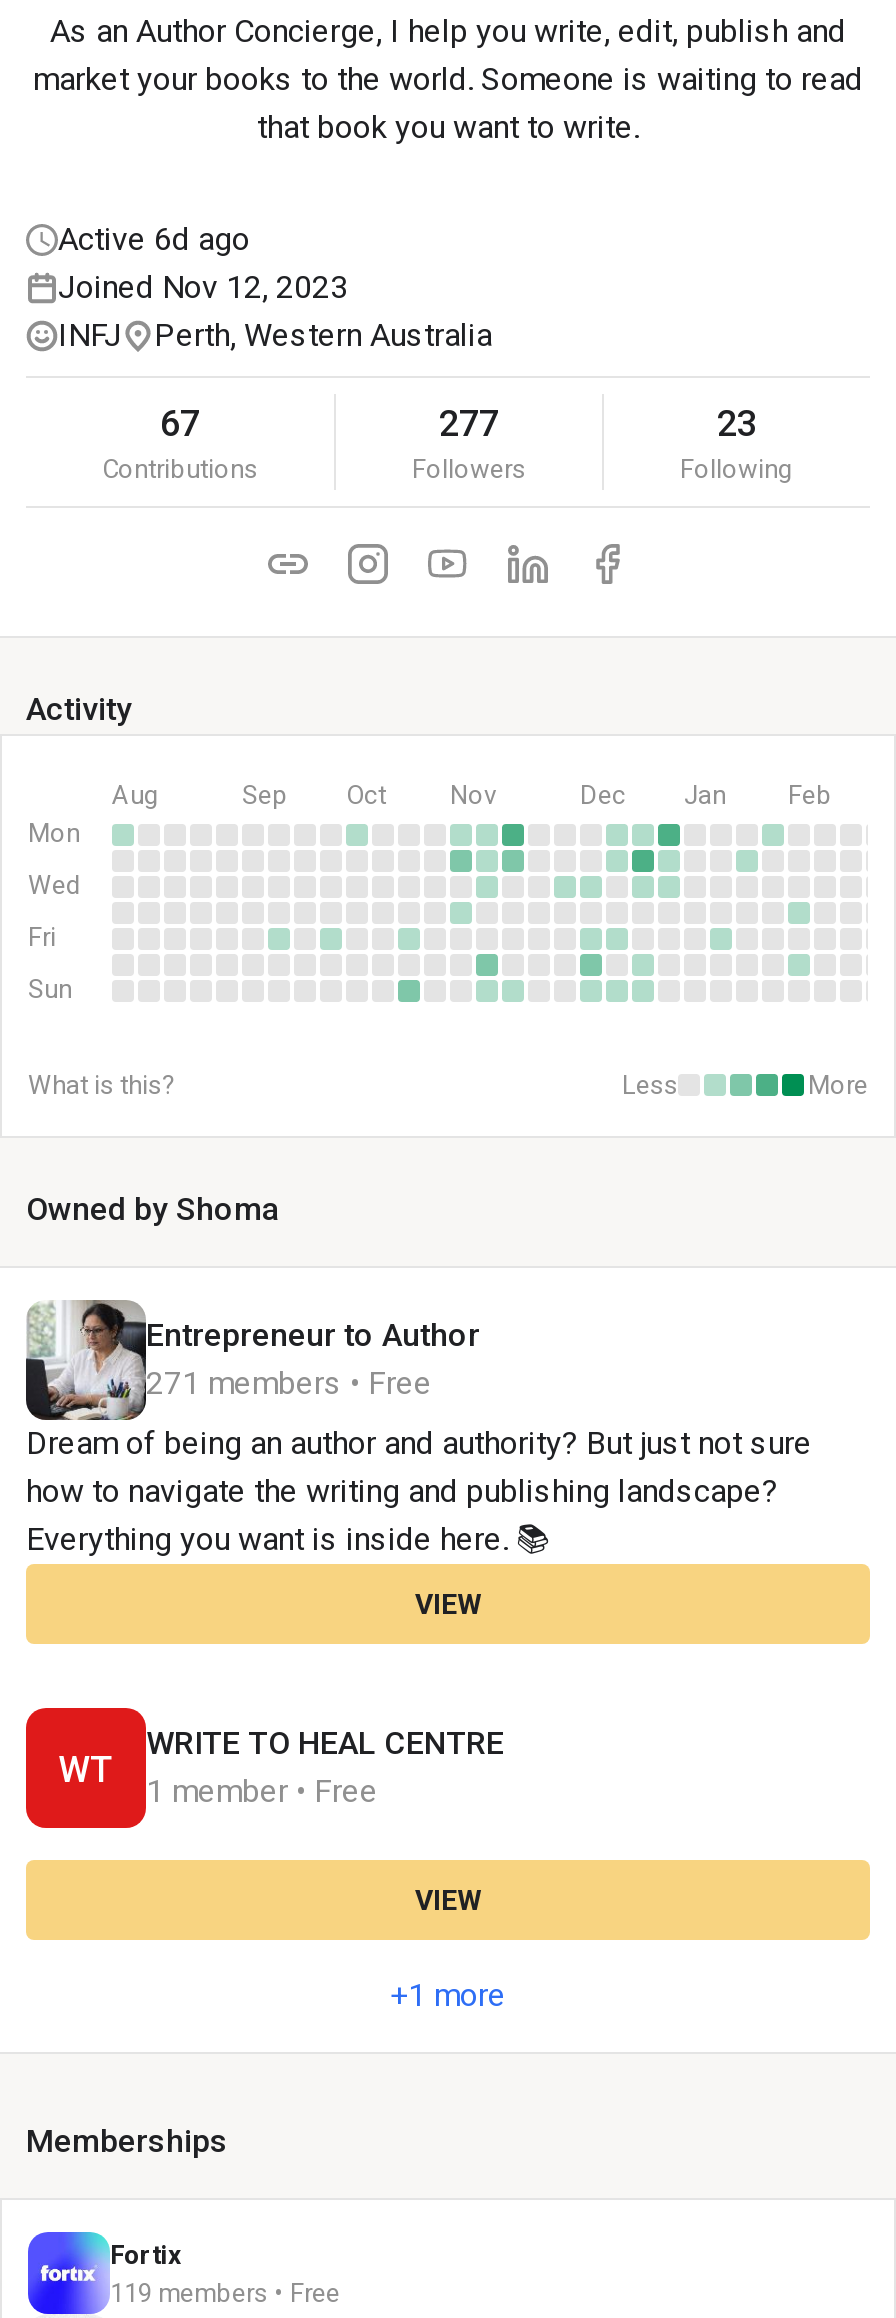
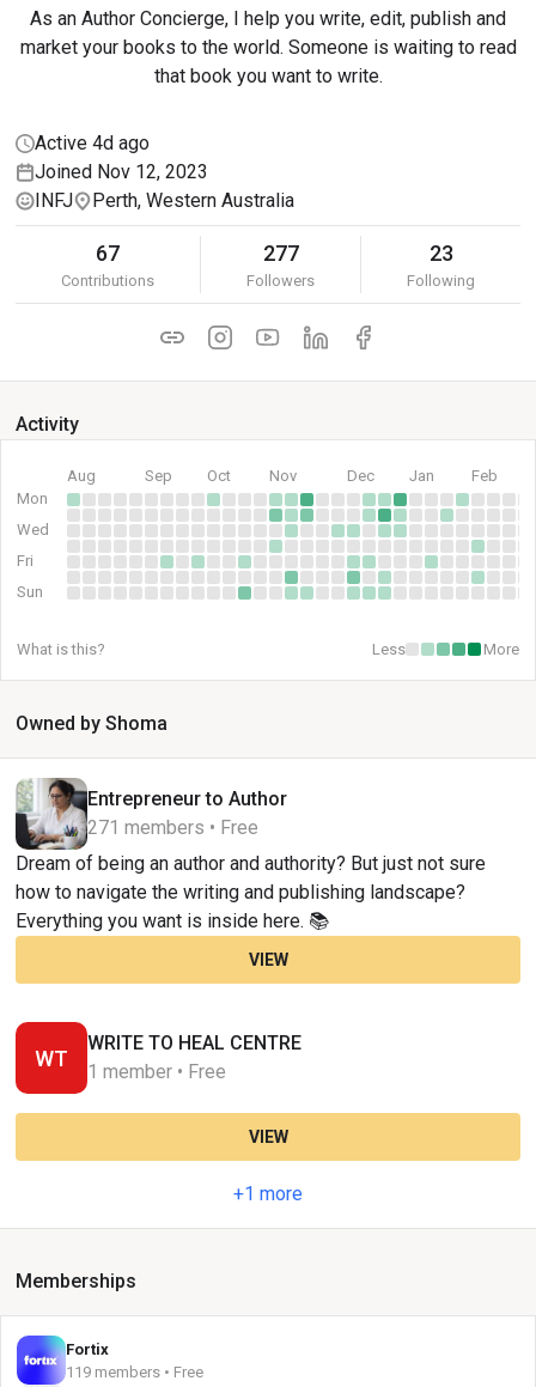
[58,220,250,258] Active 6d ago -> [35,132,150,154] Active 4d ago

